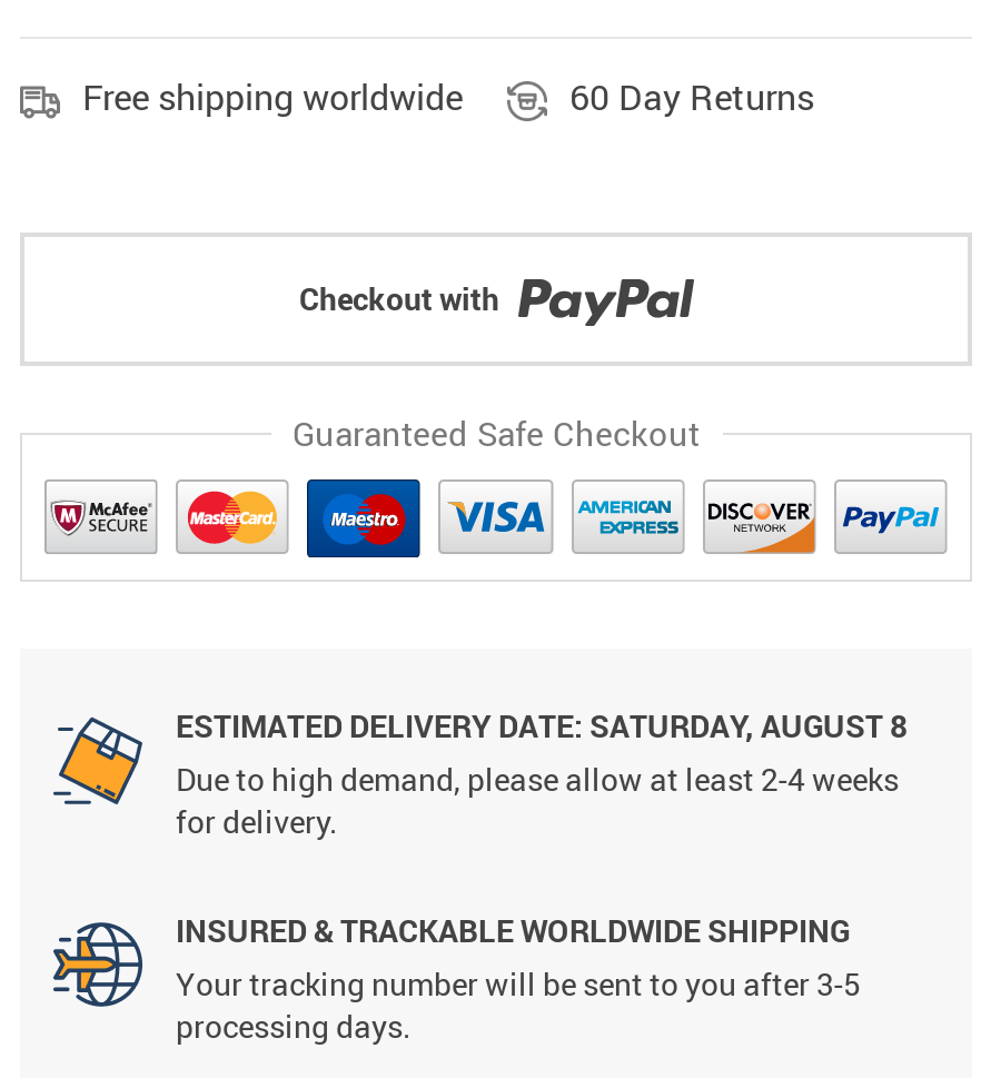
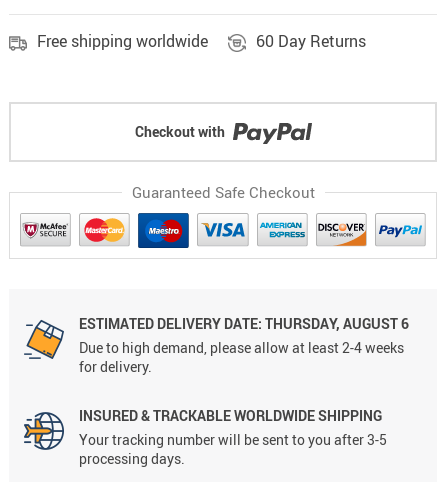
[176,704,908,746] ESTIMATED DELIVERY DATE: SATURDAY, AUGUST 8 -> [79,314,409,333] ESTIMATED DELIVERY DATE: THURSDAY, AUGUST 6

